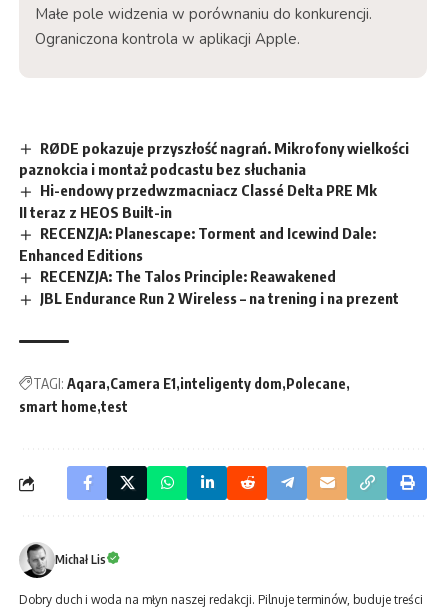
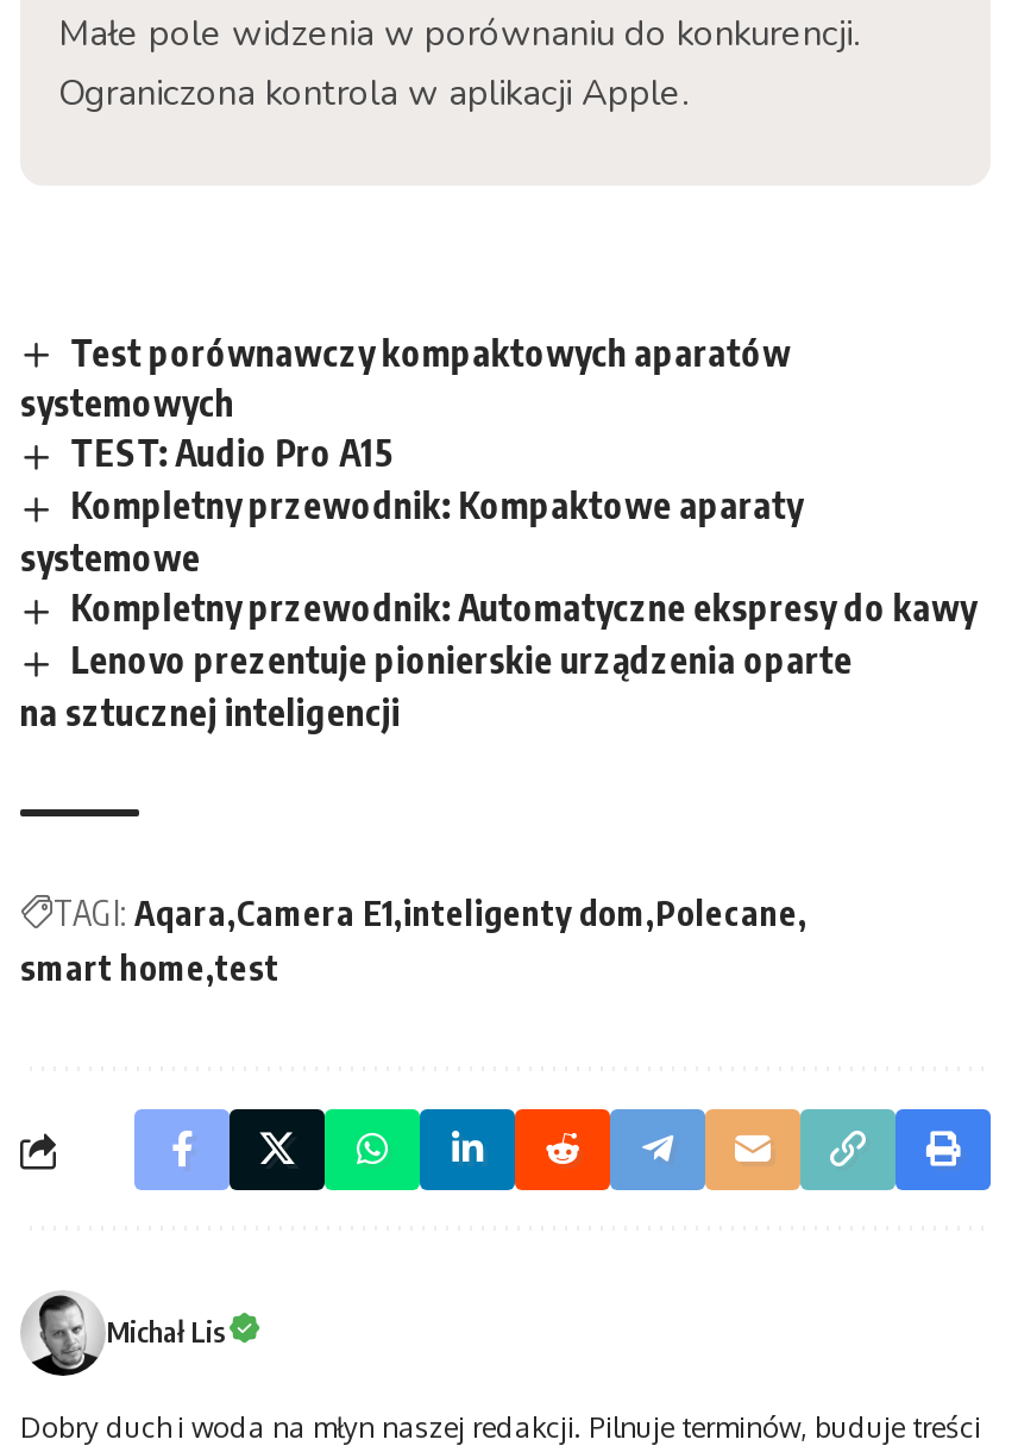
[19,139,409,307] RØDE pokazuje przyszłość nagrań. Mikrofony wielkości | paznokcia i montaż podcastu bez słuchania | Hi-endowy przedwzmacniacz Classé Delta PRE Mk | II teraz z HEOS Built-in | RECENZJA: Planescape: Torment and Icewind Dale: | Enhanced Editions | RECENZJA: The Talos Principle: Reawakened | JBL Endurance Run 2 Wireless – na trening i na prezent -> [20,330,977,733] Test porównawczy kompaktowych aparatów | systemowych | TEST: Audio Pro A15 | Kompletny przewodnik: Kompaktowe aparaty | systemowe | Kompletny przewodnik: Automatyczne ekspresy do kawy | Lenovo prezentuje pionierskie urządzenia oparte | na sztucznej inteligencji

